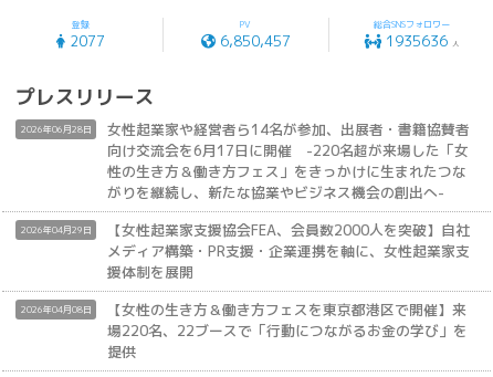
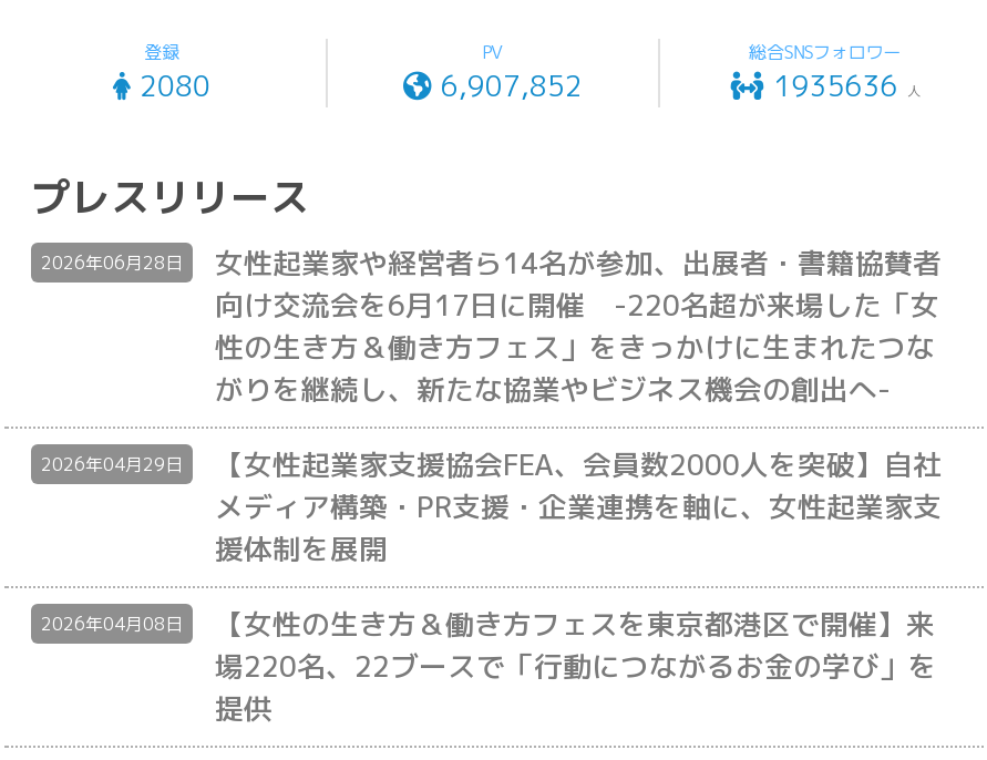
[65,31,105,51] 2077 -> [131,65,211,105] 2080
[216,31,291,51] 6,850,457 -> [432,65,583,105] 6,907,852

